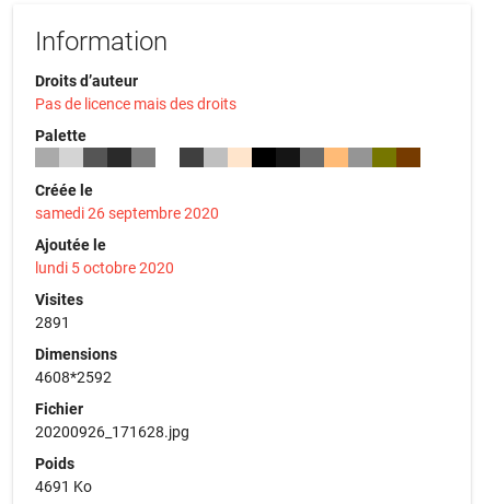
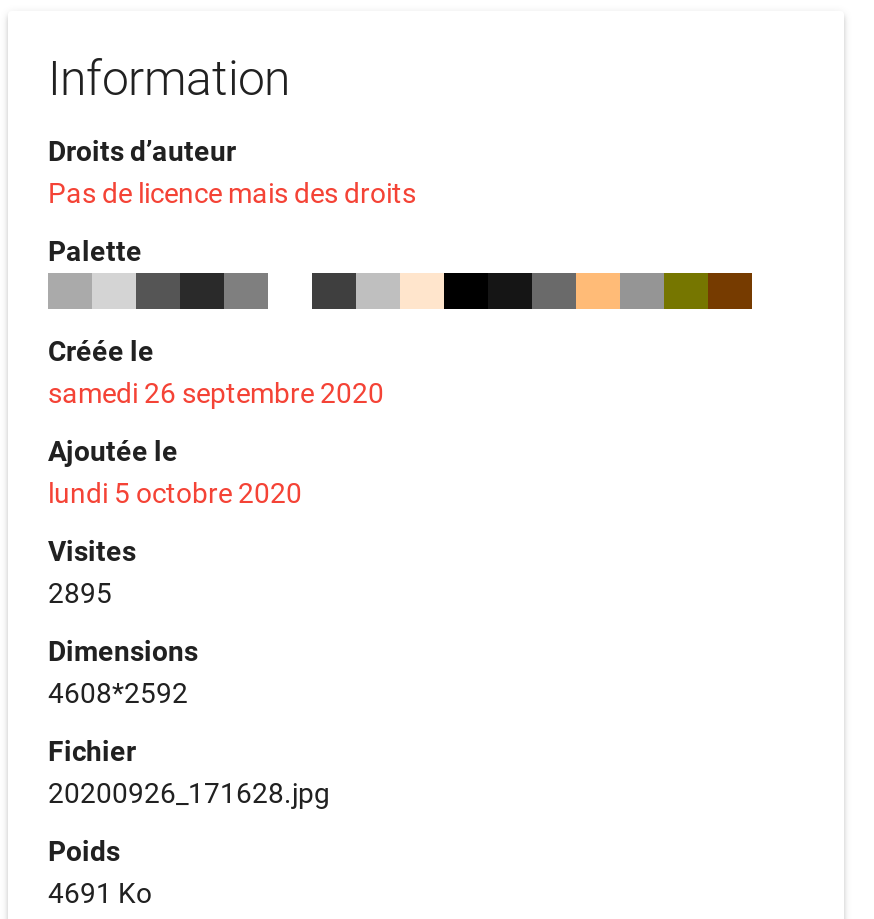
[35,313,70,331] 2891 -> [48,576,112,608] 2895

